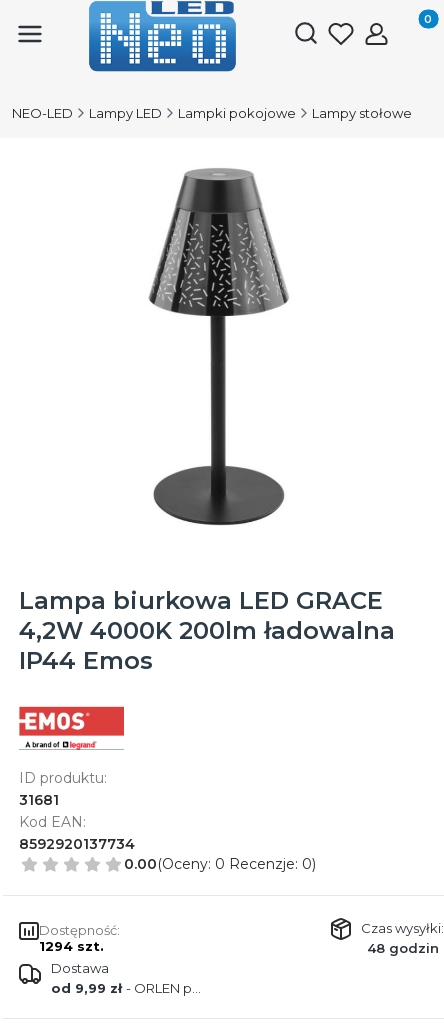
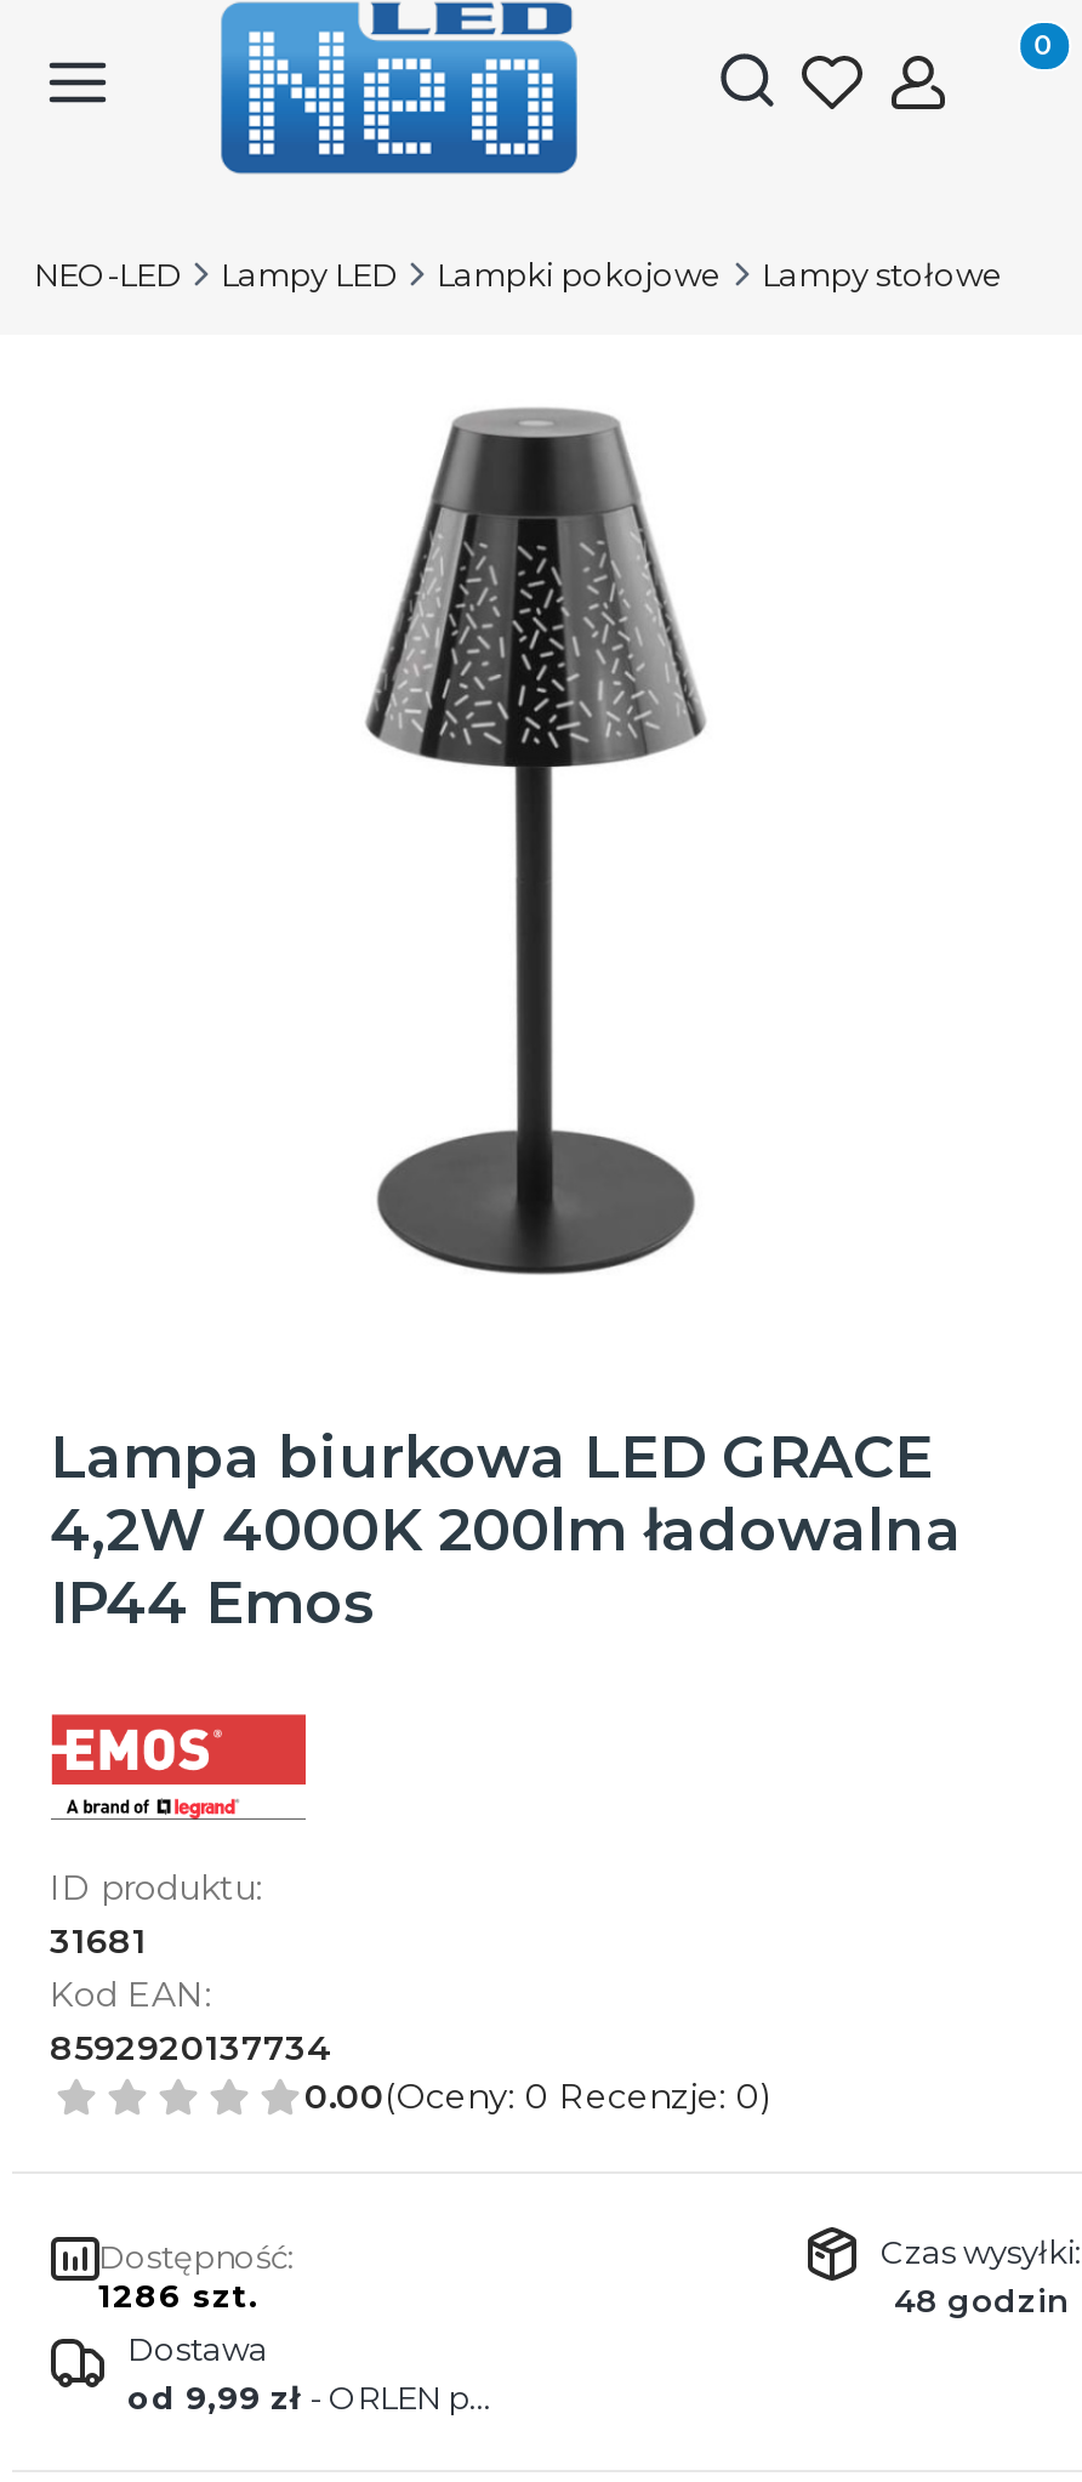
[38,938,103,954] 1294 szt. -> [98,2276,258,2315] 1286 szt.

